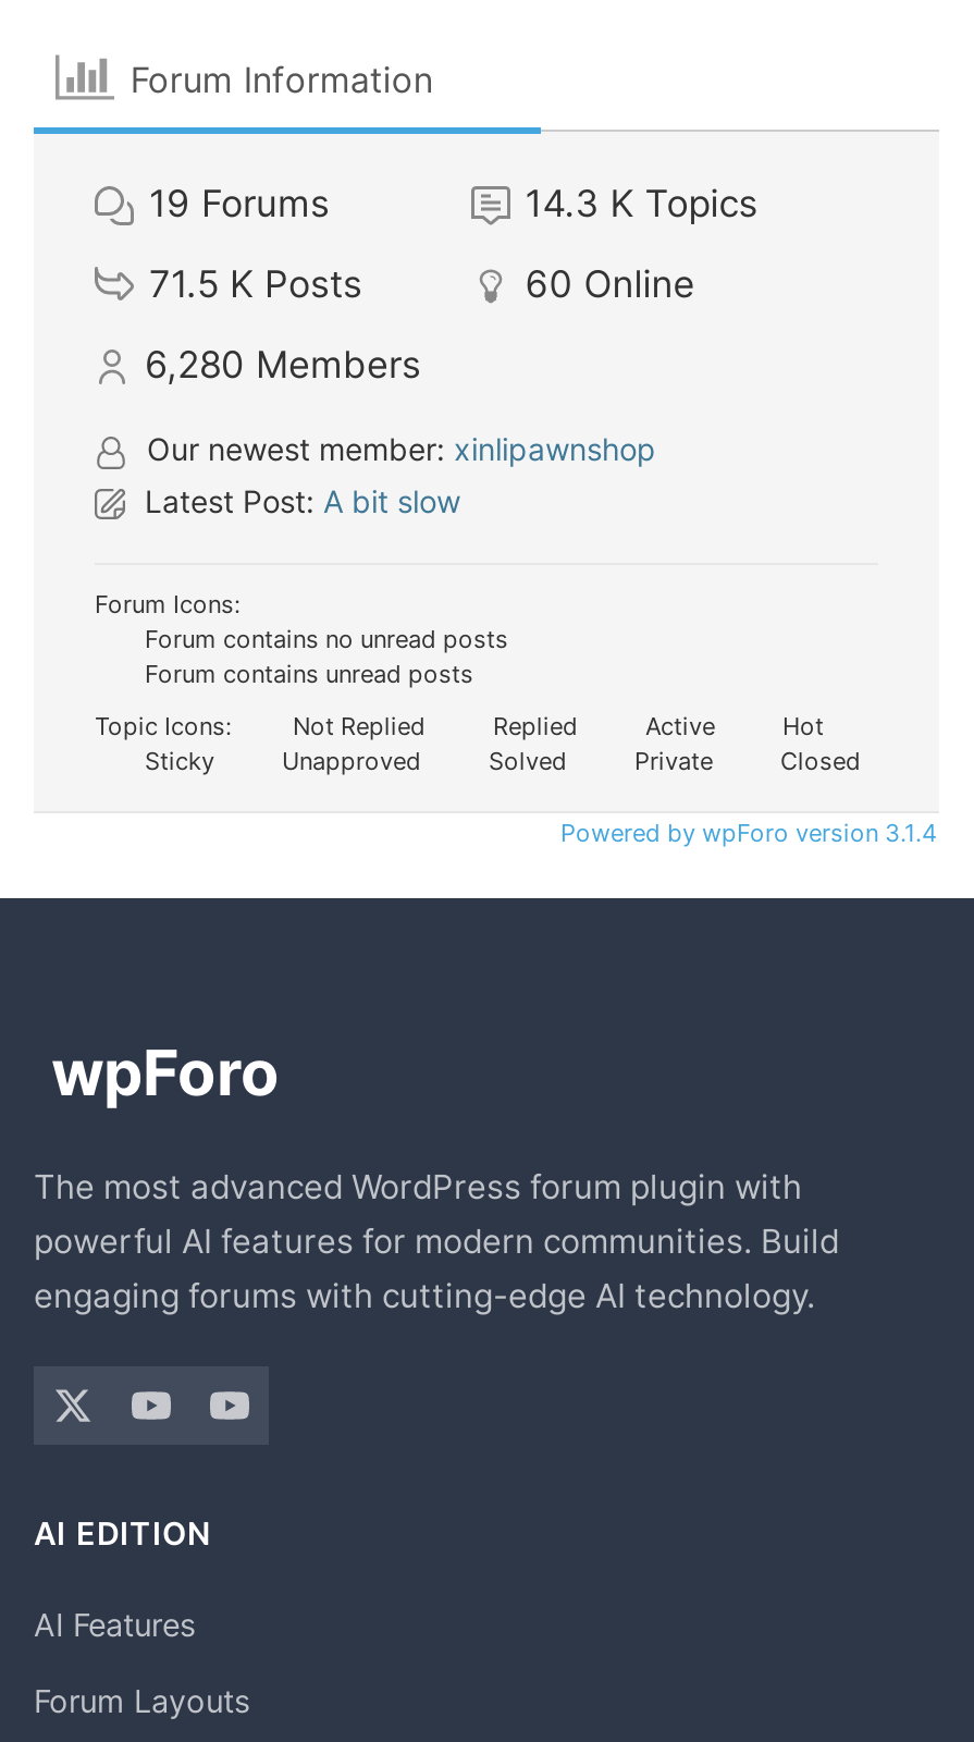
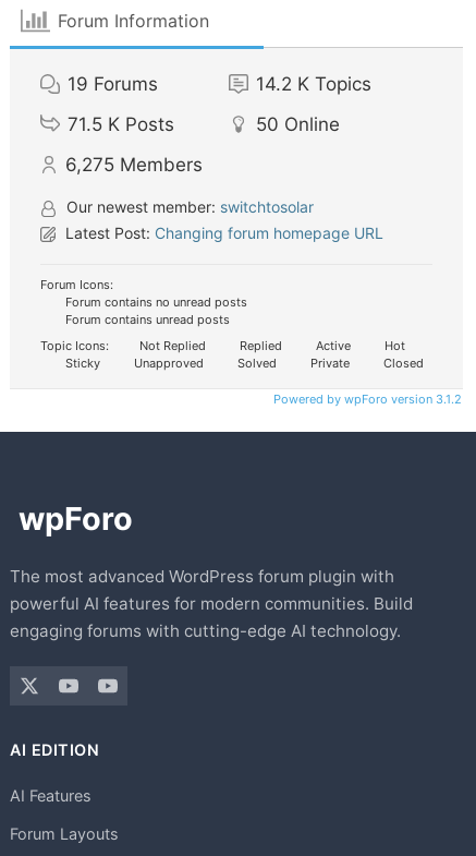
[525,183,758,226] 14.3 K Topics -> [256,73,371,95] 14.2 K Topics
[525,263,695,307] 60 Online -> [256,113,340,135] 50 Online
[145,344,421,387] 6,280 Members -> [65,154,203,175] 6,275 Members
[136,431,656,520] Our newest member: xinlipawnshop | Latest Post: A bit slow -> [61,197,383,242] Our newest member: switchtosolar | Latest Post: Changing forum homepage URL
[554,819,937,849] Powered by wpForo version 3.1.4 -> [270,391,462,407] Powered by wpForo version 3.1.2

